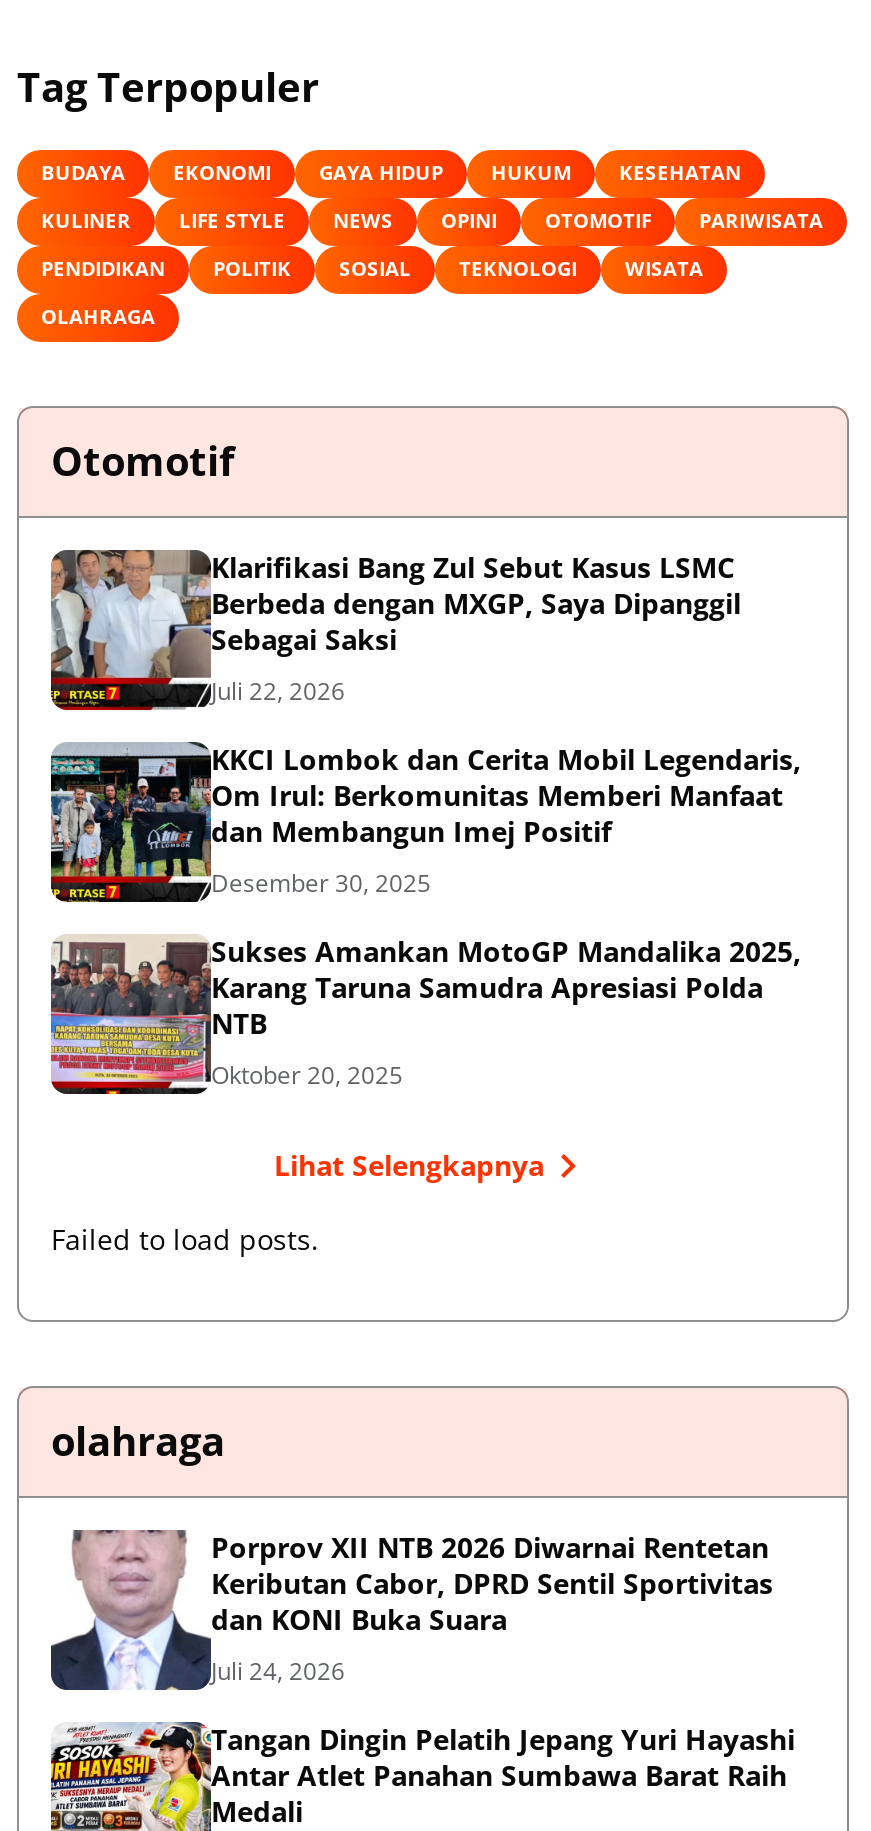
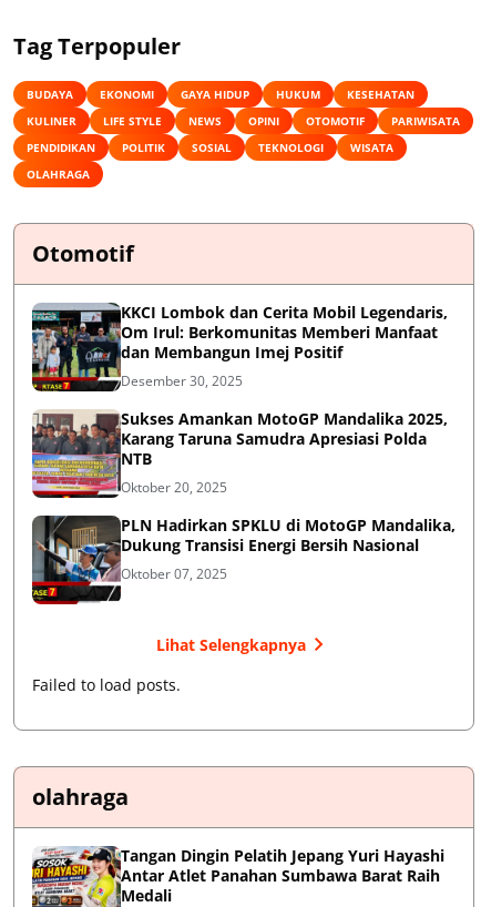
[49,548,741,711] [image] | Klarifikasi Bang Zul Sebut Kasus LSMC | Berbeda dengan MXGP, Saya Dipanggil | Sebagai Saksi | Juli 22, 2026 -> none
none -> [31,514,456,605] [image] | PLN Hadirkan SPKLU di MotoGP Mandalika, | Dukung Transisi Energi Bersih Nasional | Oktober 07, 2025
[51,1528,773,1691] [image] | Porprov XII NTB 2026 Diwarnai Rentetan | Keributan Cabor, DPRD Sentil Sportivitas | dan KONI Buka Suara | Juli 24, 2026 -> none

